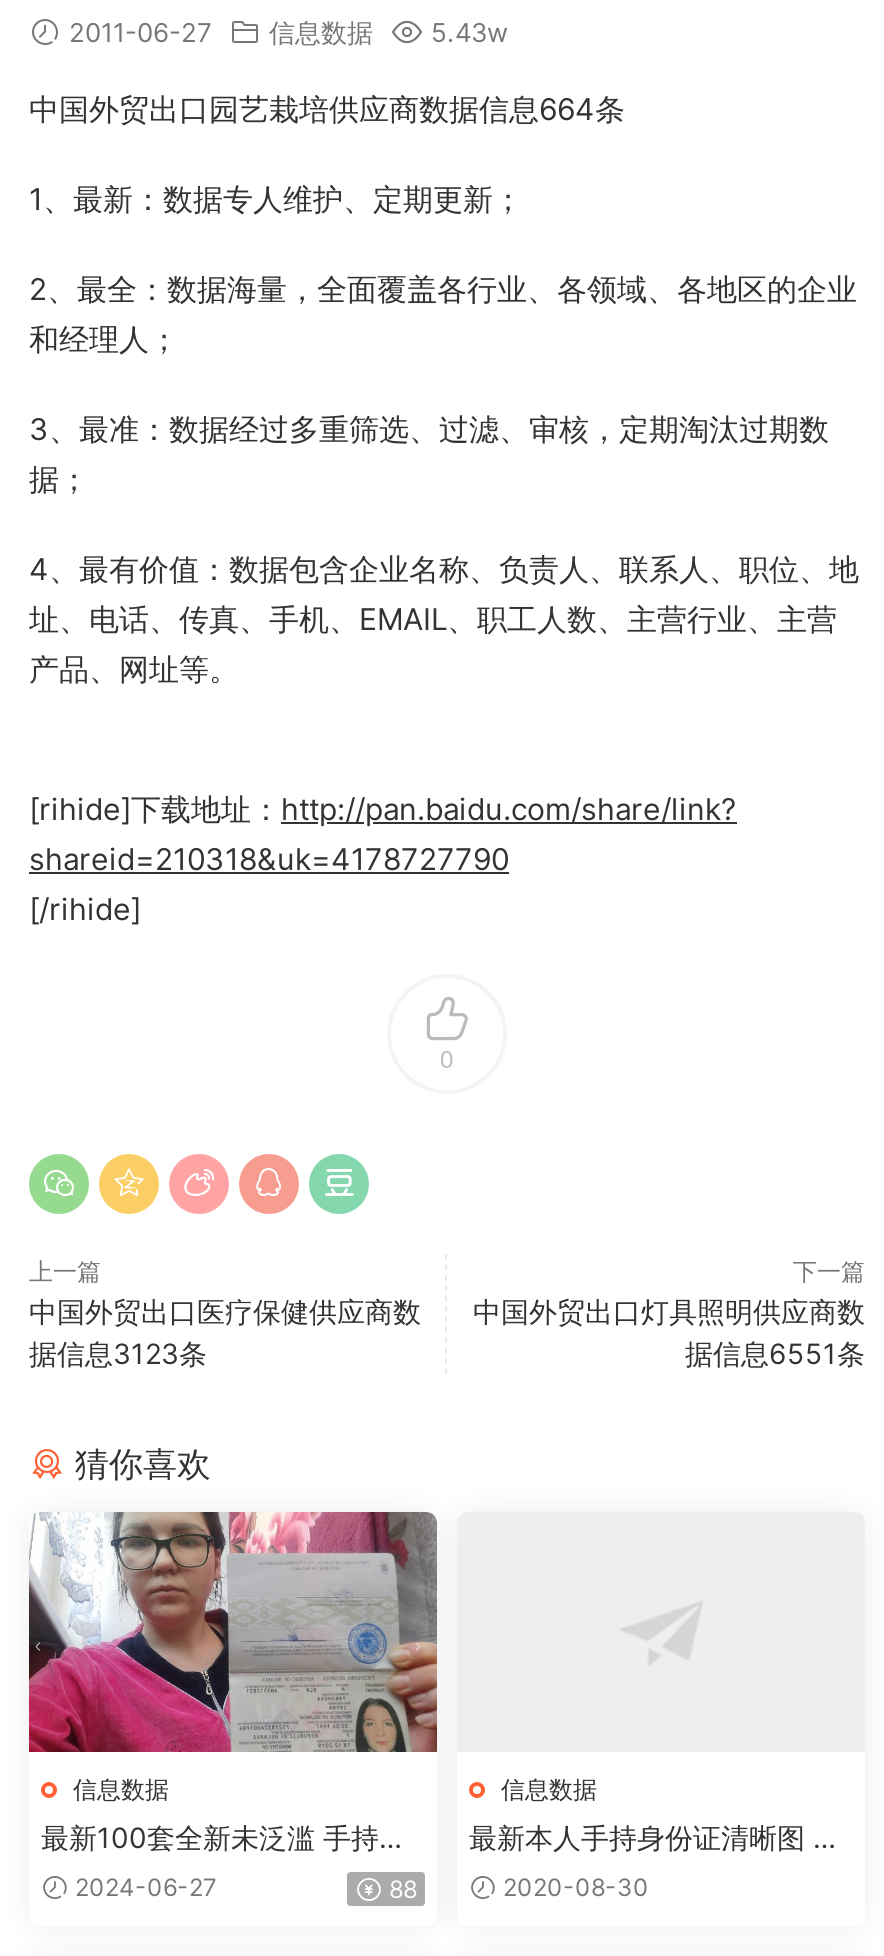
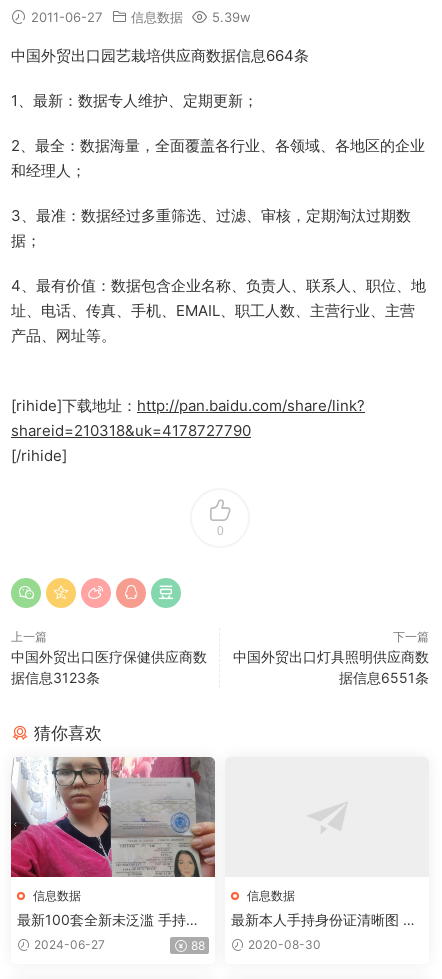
[61,16,509,48] 2011-06-27 信息数据 5.43w -> [27,9,251,25] 2011-06-27 信息数据 5.39w

